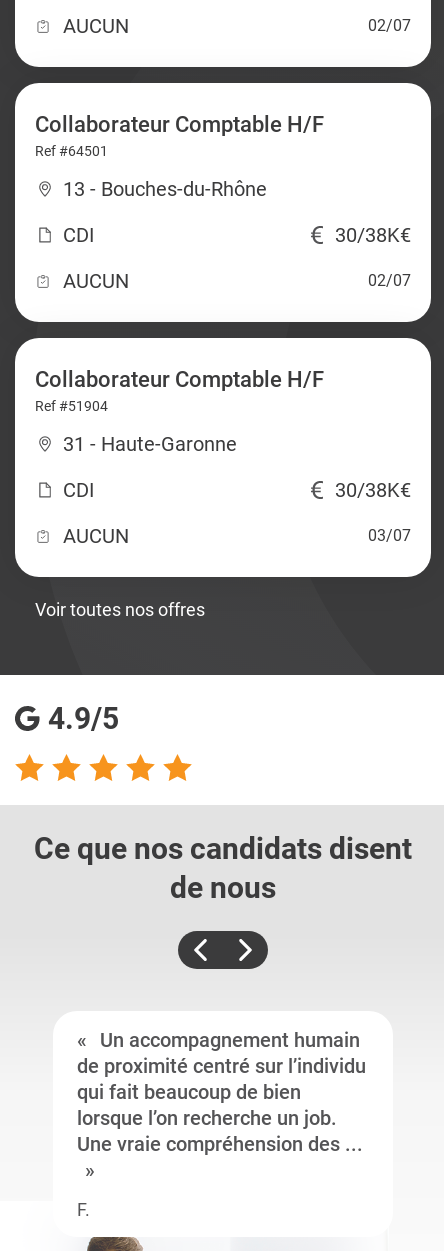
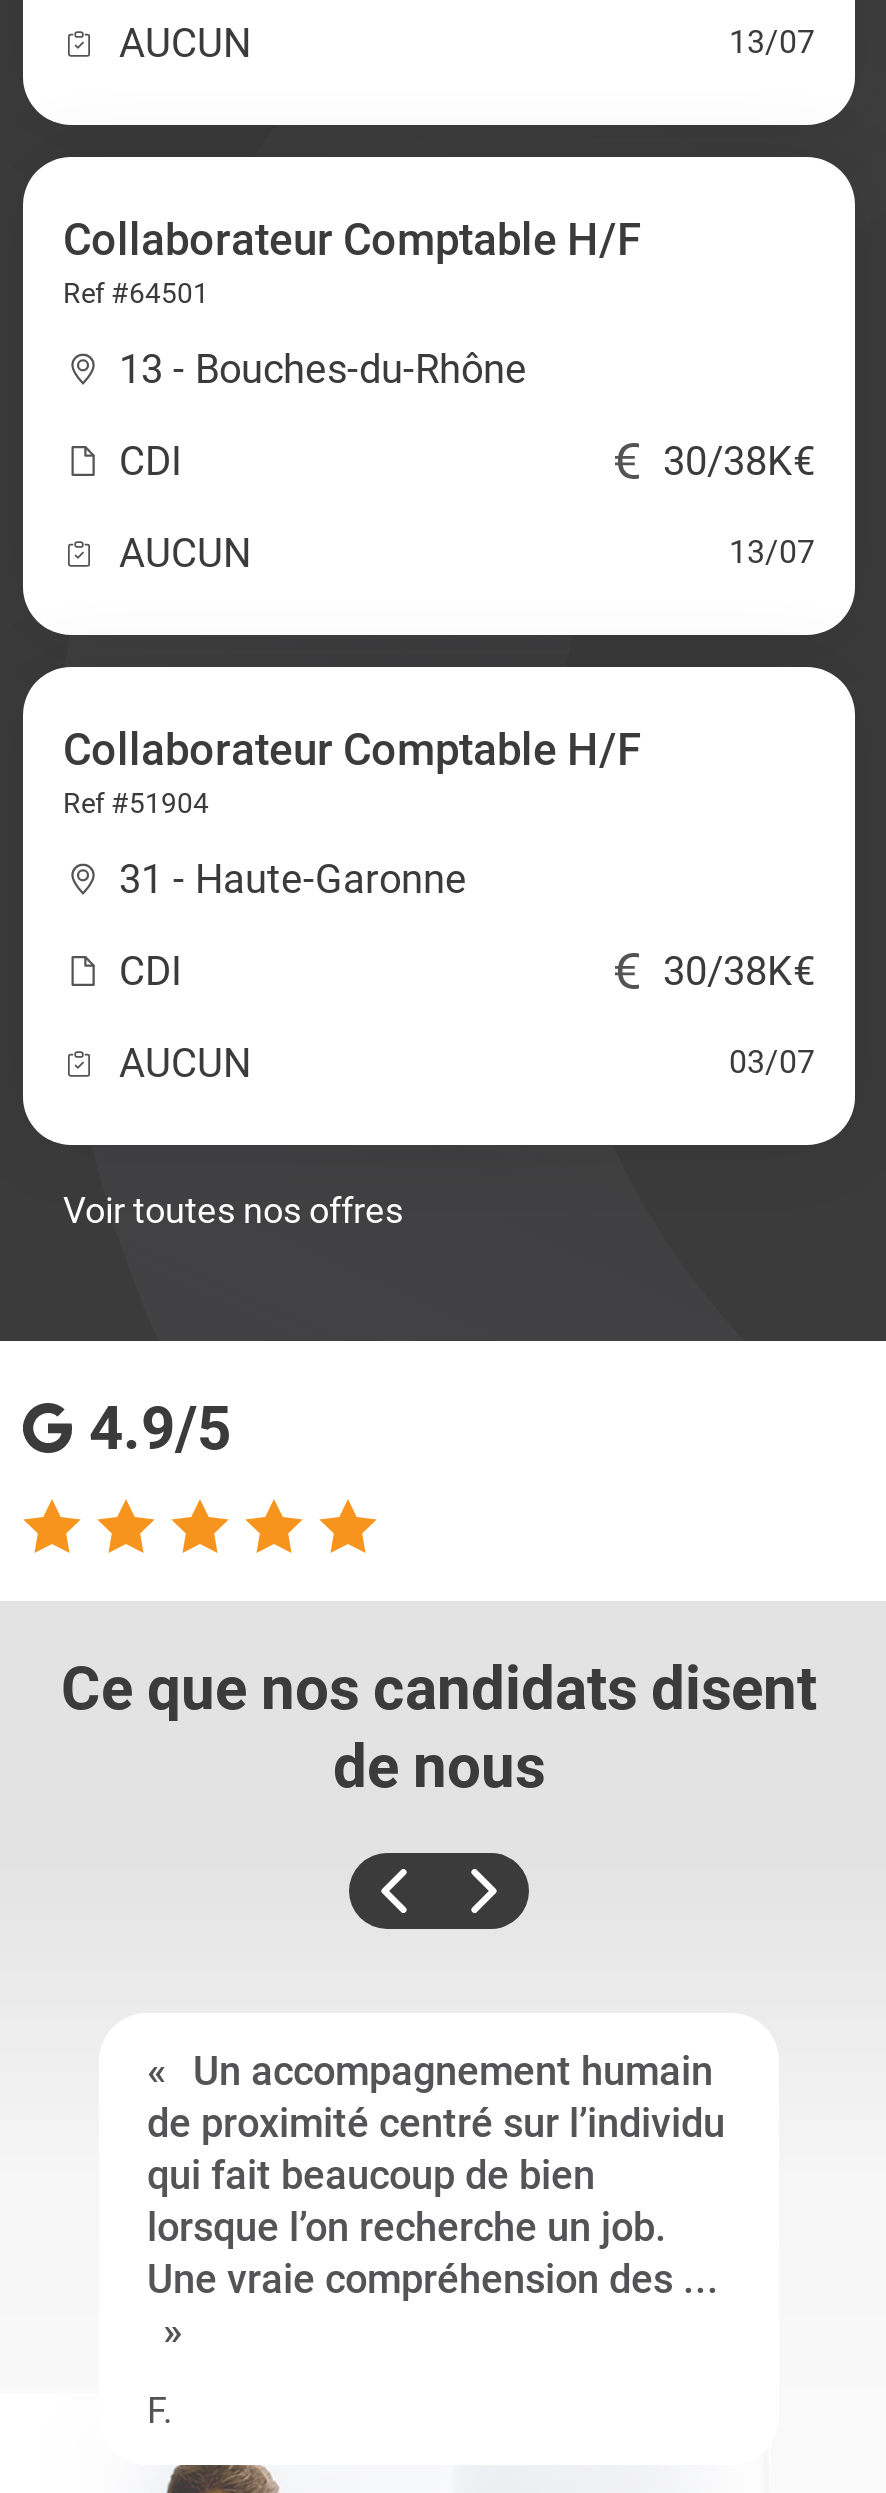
[368,16,411,35] 02/07 -> [729,23,815,61] 13/07
[368,271,411,290] 02/07 -> [729,533,815,571] 13/07

